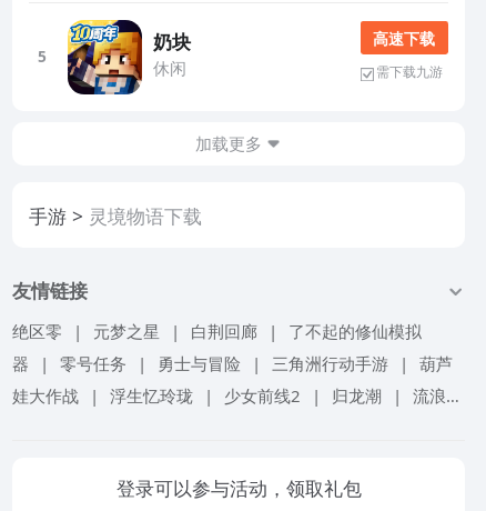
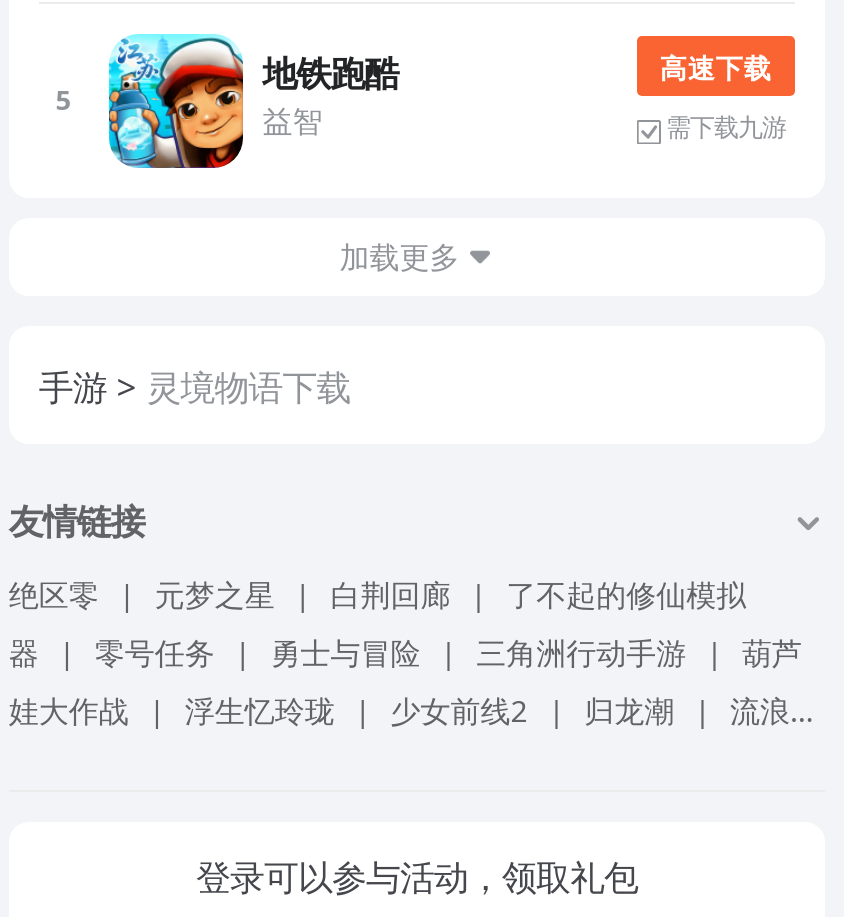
[67,19,191,96] [image] | 奶块 | 休闲 -> [107,32,399,170] [image] | 地铁跑酷 | 益智

